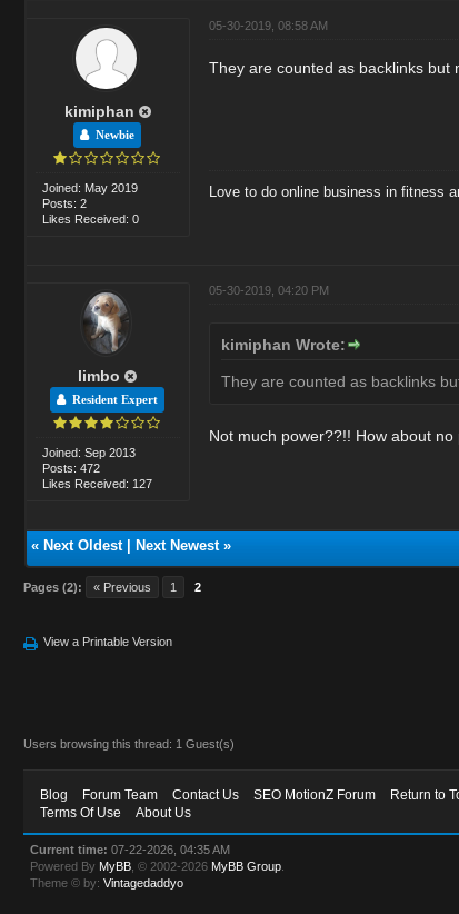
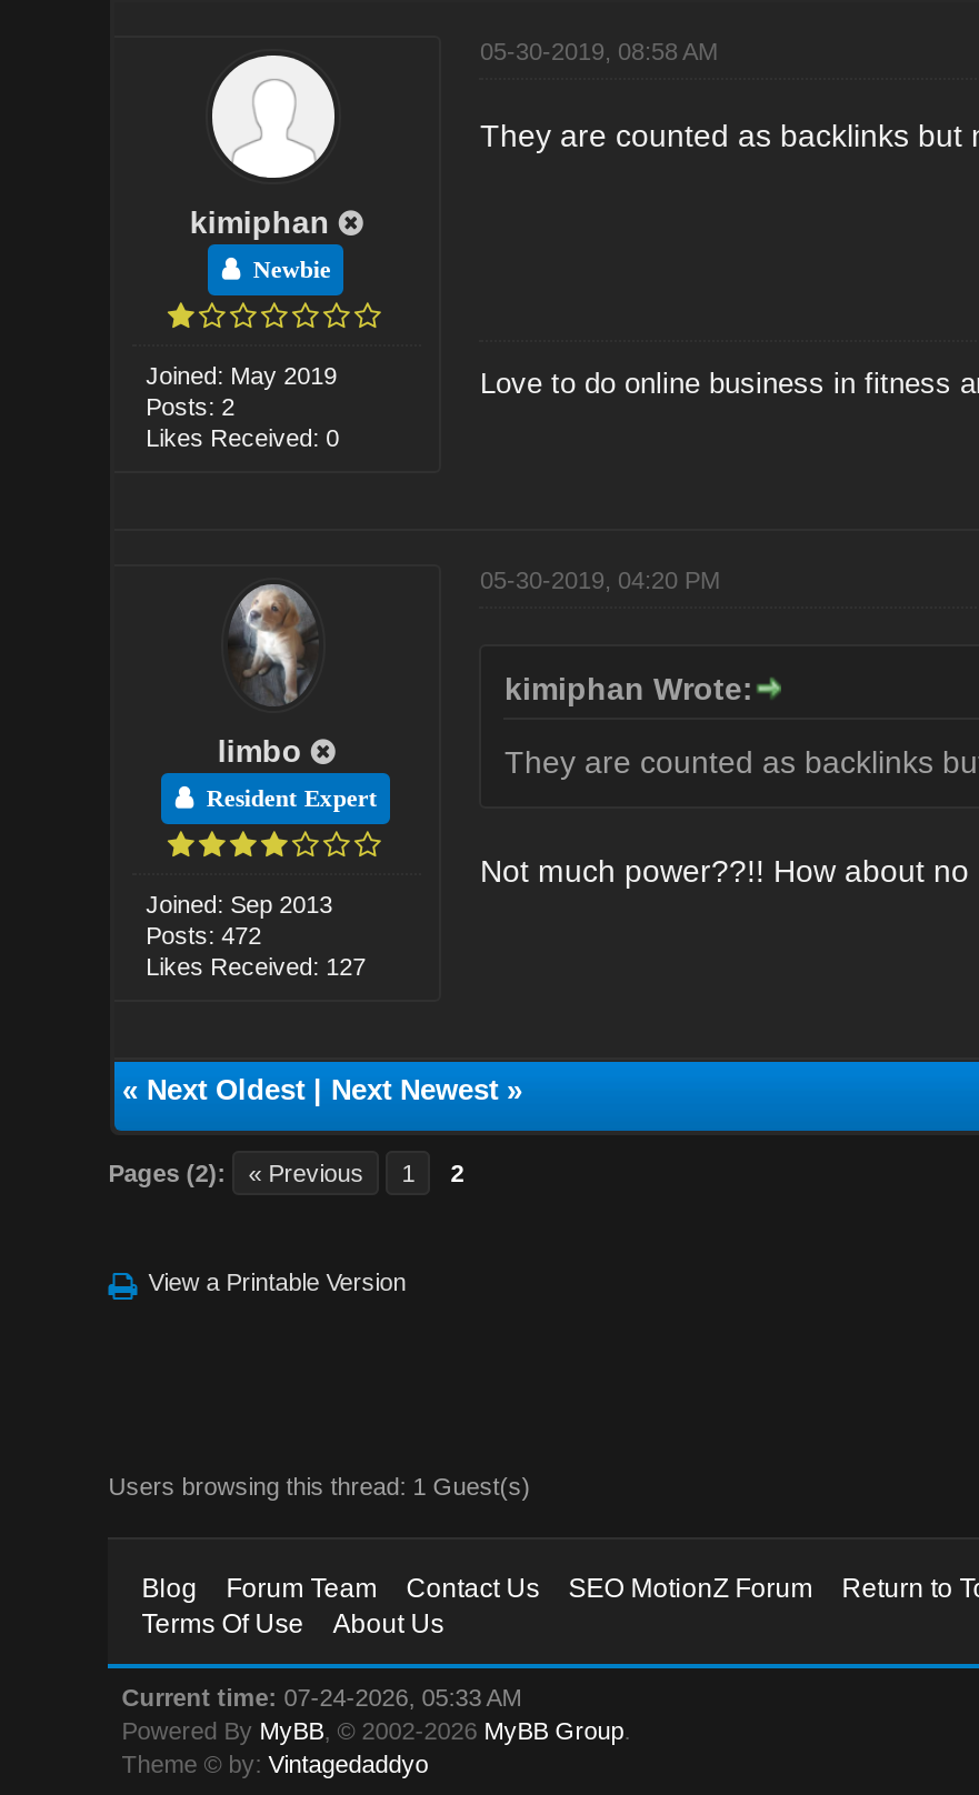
[30,843,230,856] Current time: 07-22-2026, 04:35 AM -> [122,1683,522,1710] Current time: 07-24-2026, 05:33 AM

